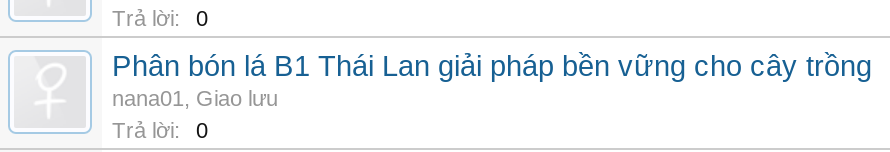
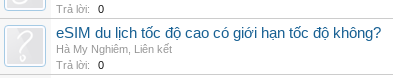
[112,50,872,110] Phân bón lá B1 Thái Lan giải pháp bền vững cho cây trồng | nana01, Giao lưu -> [56,25,381,55] eSIM du lịch tốc độ cao có giới hạn tốc độ không? | Hà My Nghiêm, Liên kết

